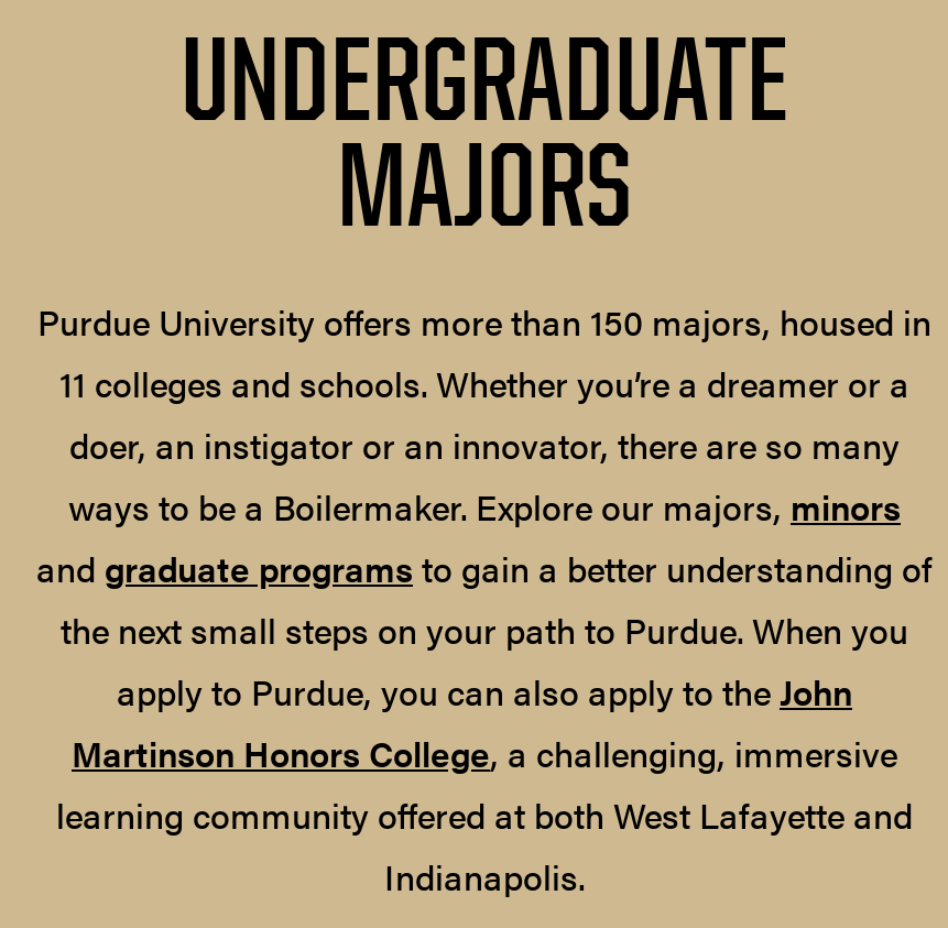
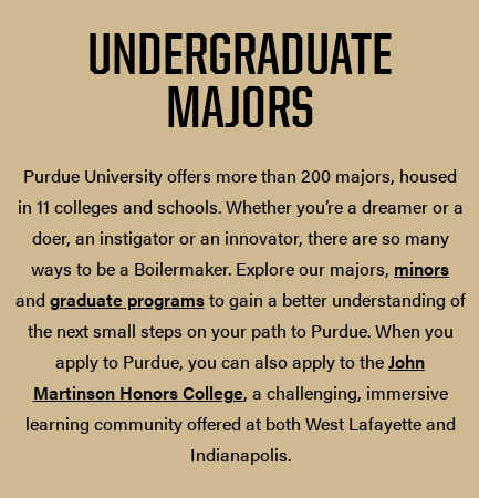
[37,297,931,409] Purdue University offers more than 150 majors, housed in | 11 colleges and schools. Whether you’re a dreamer or a -> [17,163,463,219] Purdue University offers more than 200 majors, housed | in 11 colleges and schools. Whether you’re a dreamer or a

